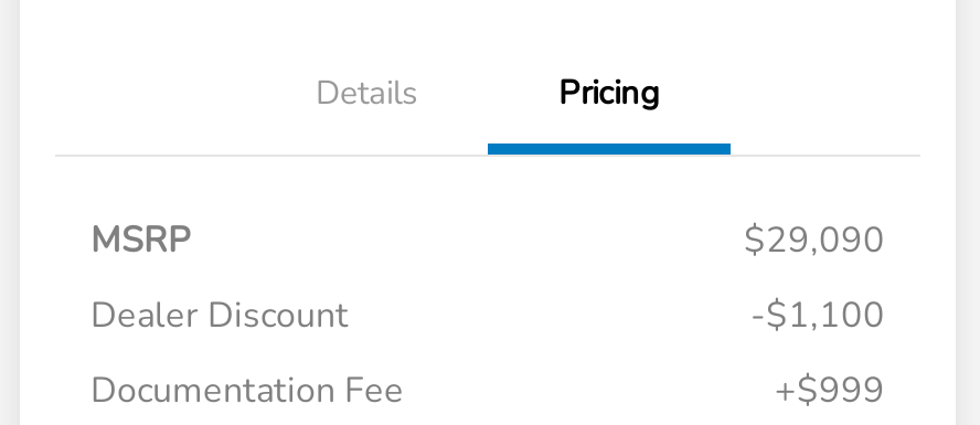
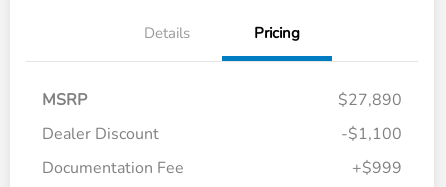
[744,217,885,265] $29,090 -> [338,89,402,111] $27,890

